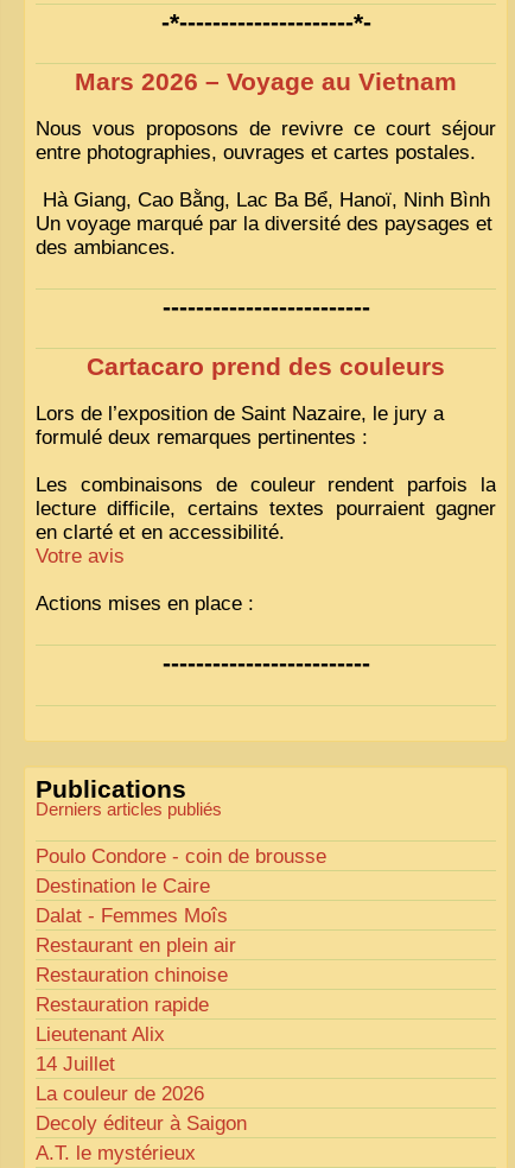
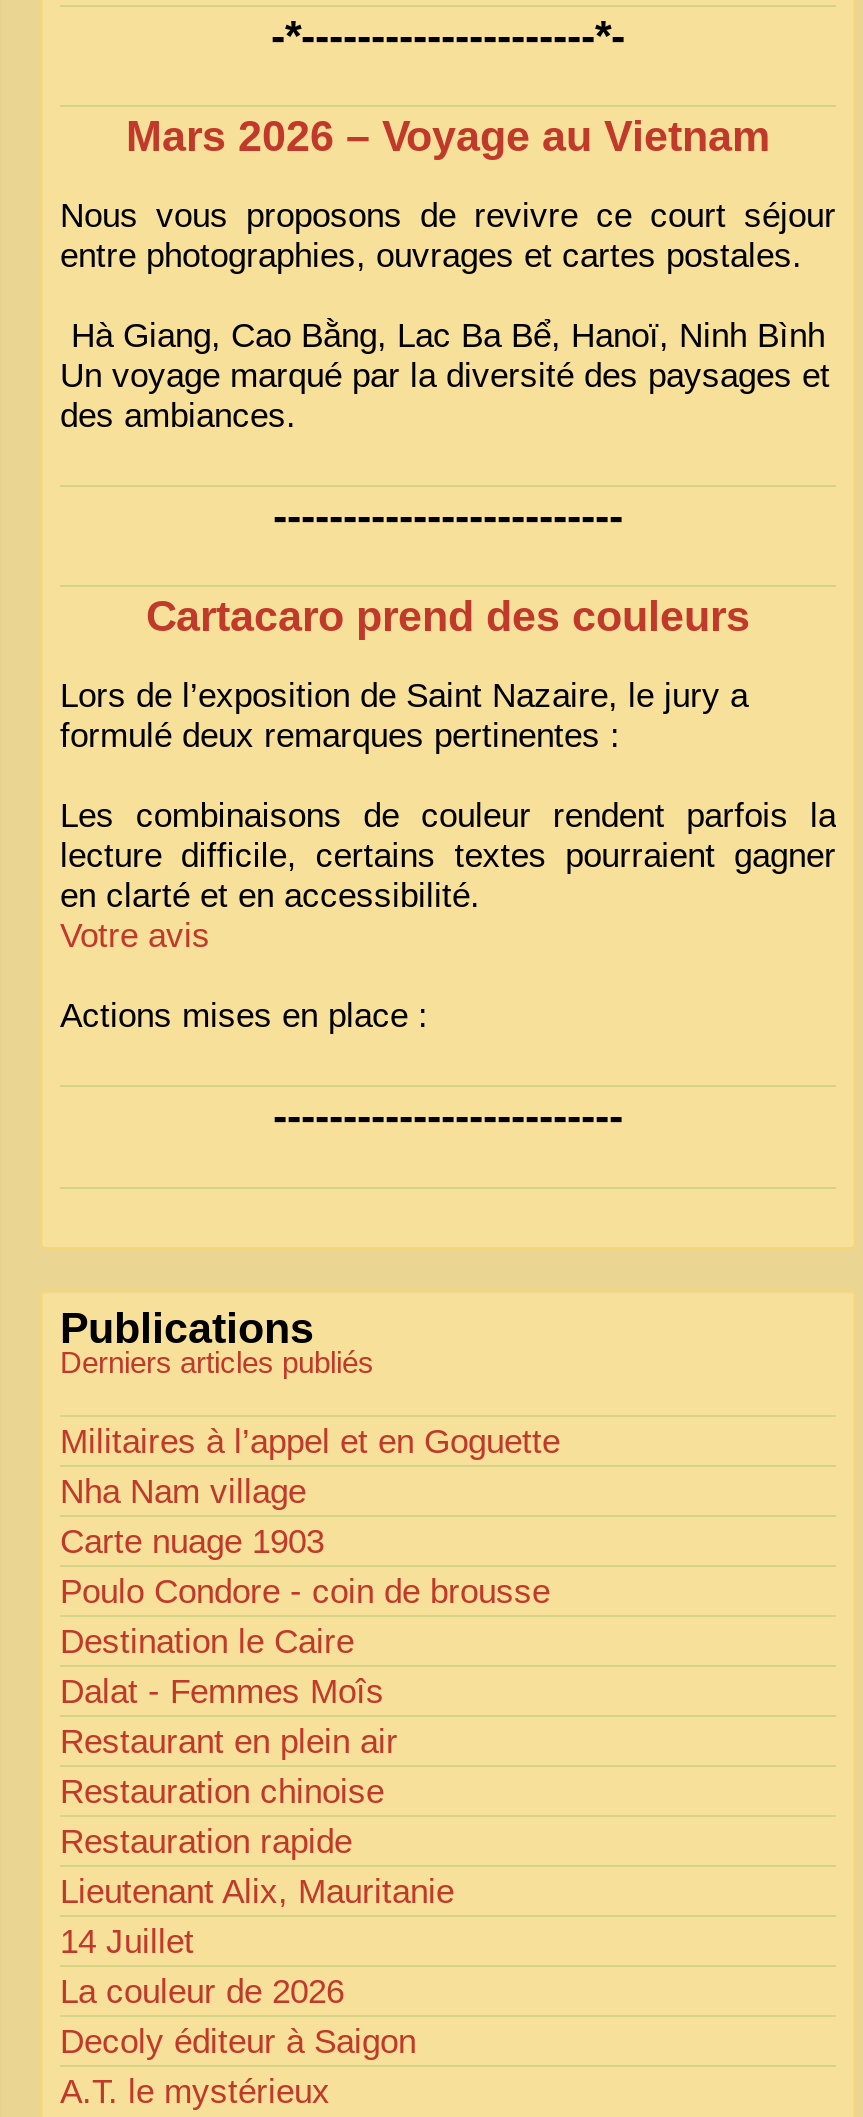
none -> [60,1422,560,1560] Militaires à l’appel et en Goguette | Nha Nam village | Carte nuage 1903
[36,1023,165,1045] Lieutenant Alix -> [60,1872,454,1910] Lieutenant Alix, Mauritanie

